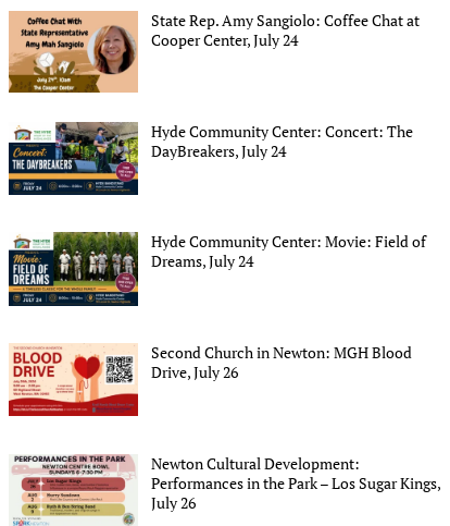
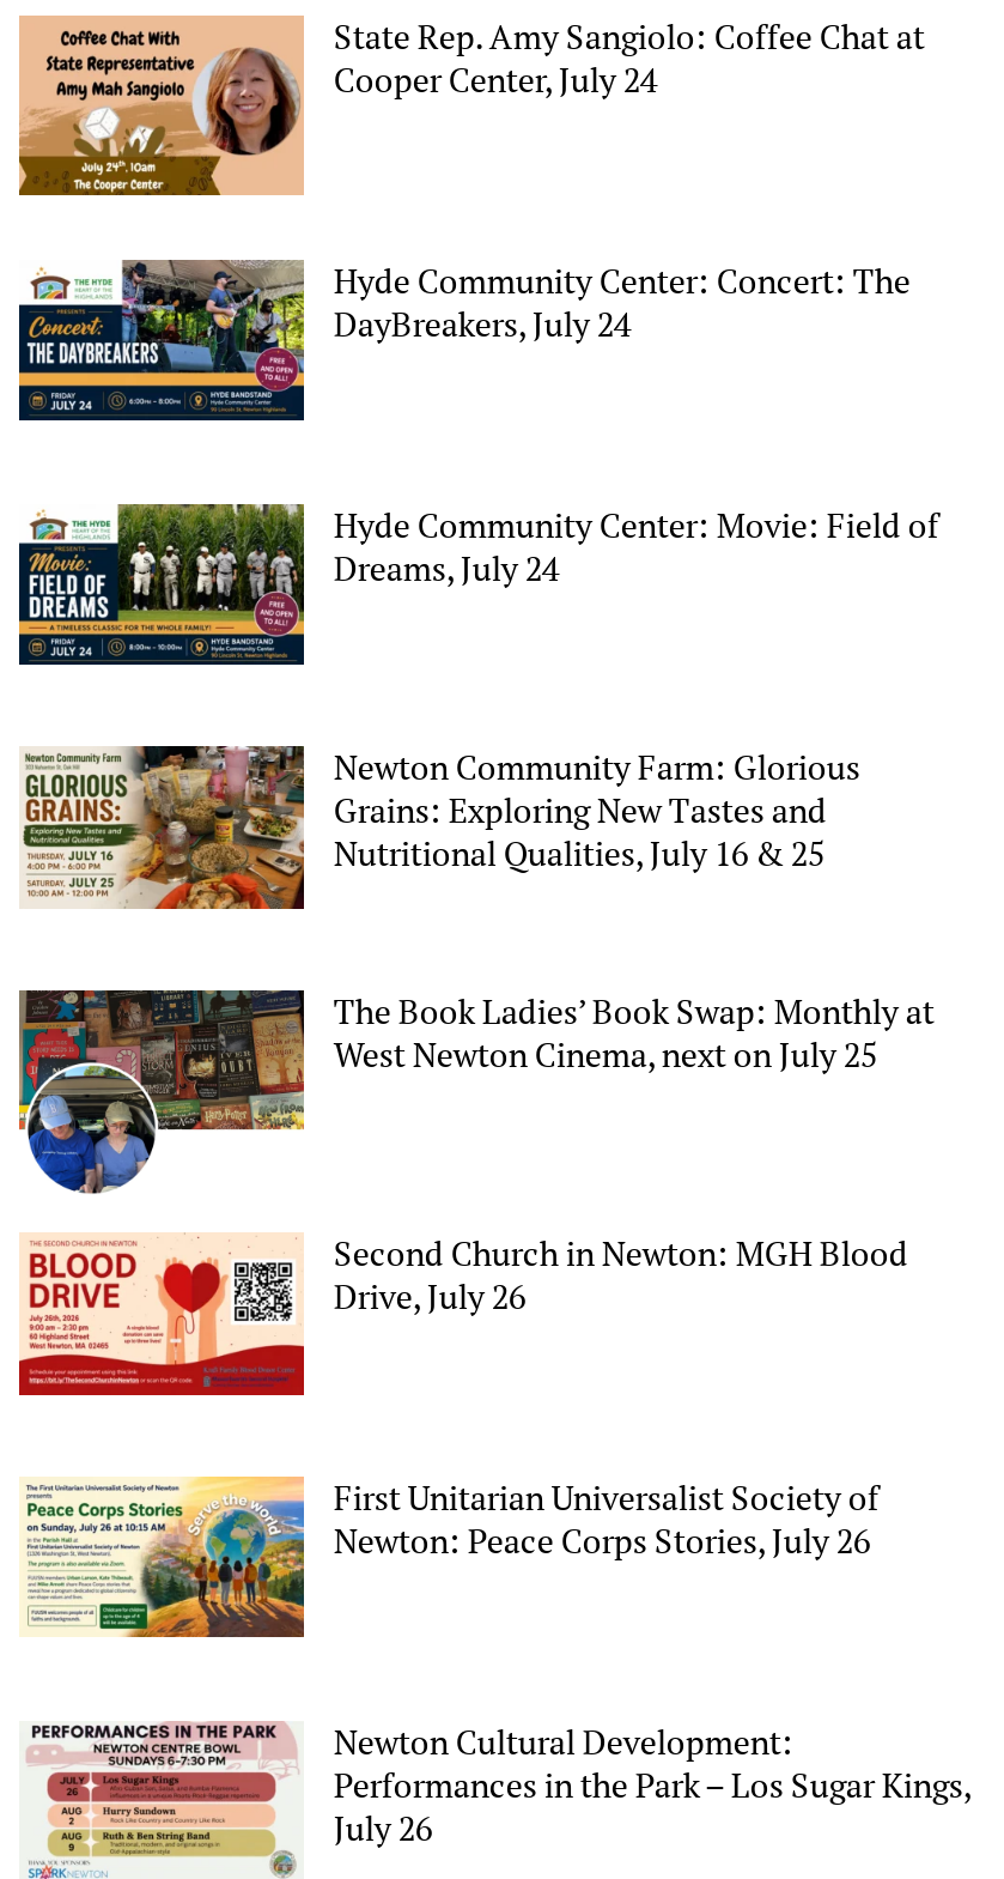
none -> [17,988,306,1194] [image]
none -> [19,744,934,1076] [image] | Newton Community Farm: Glorious | Grains: Exploring New Tastes and | Nutritional Qualities, July 16 & 25 | The Book Ladies’ Book Swap: Monthly at | West Newton Cinema, next on July 25
none -> [24,1474,879,1639] [image] | First Unitarian Universalist Society of | Newton: Peace Corps Stories, July 26

